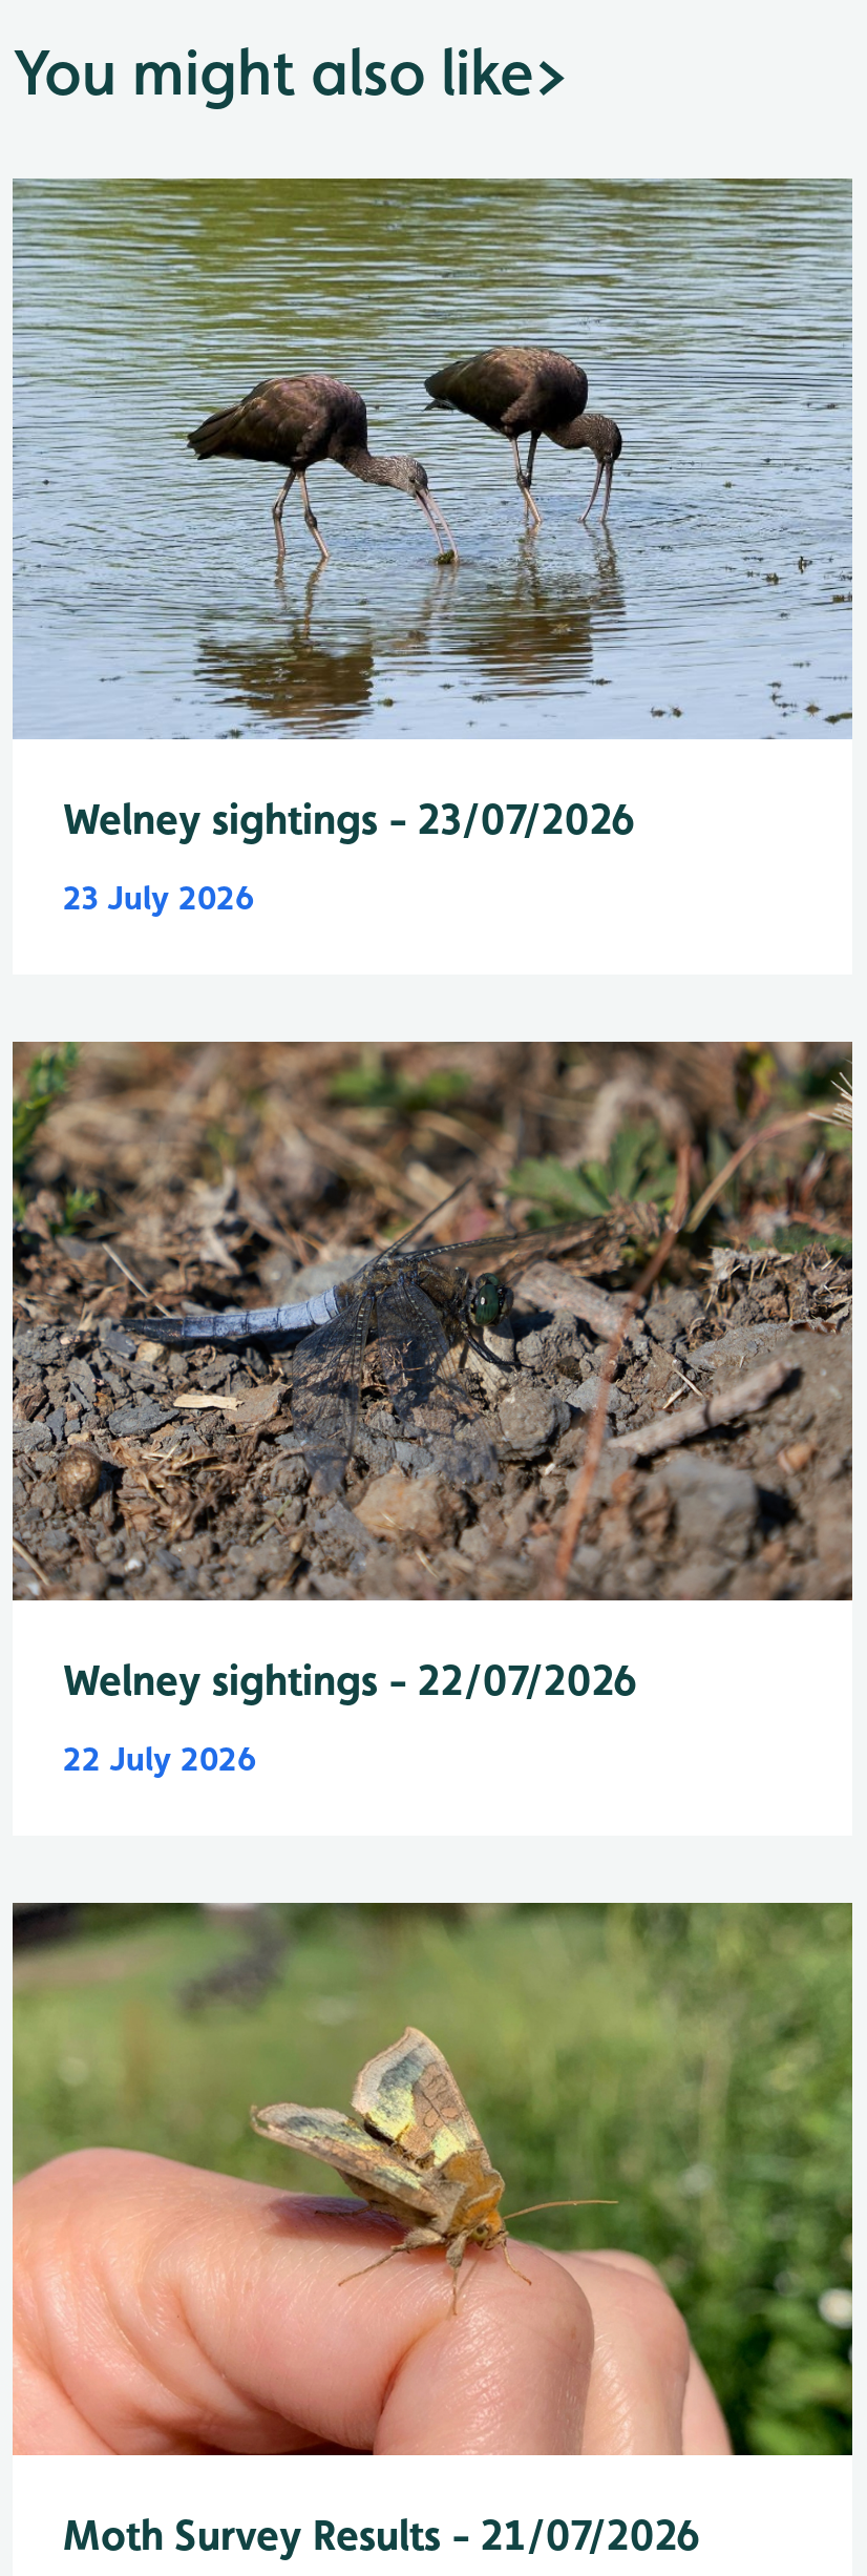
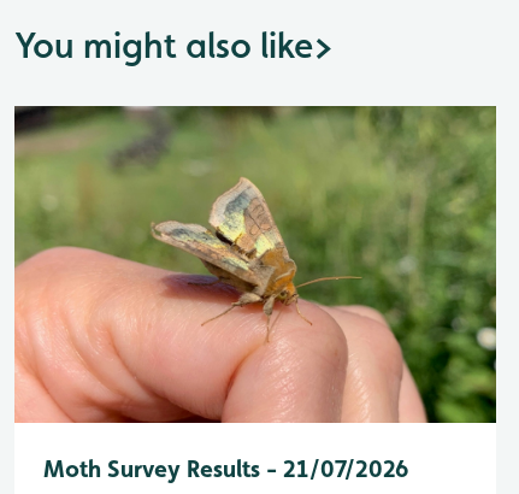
[13,179,852,917] [image] | Welney sightings - 23/07/2026 | 23 July 2026 -> none
[10,1040,854,1780] [image] | Welney sightings - 22/07/2026 | 22 July 2026 -> none

